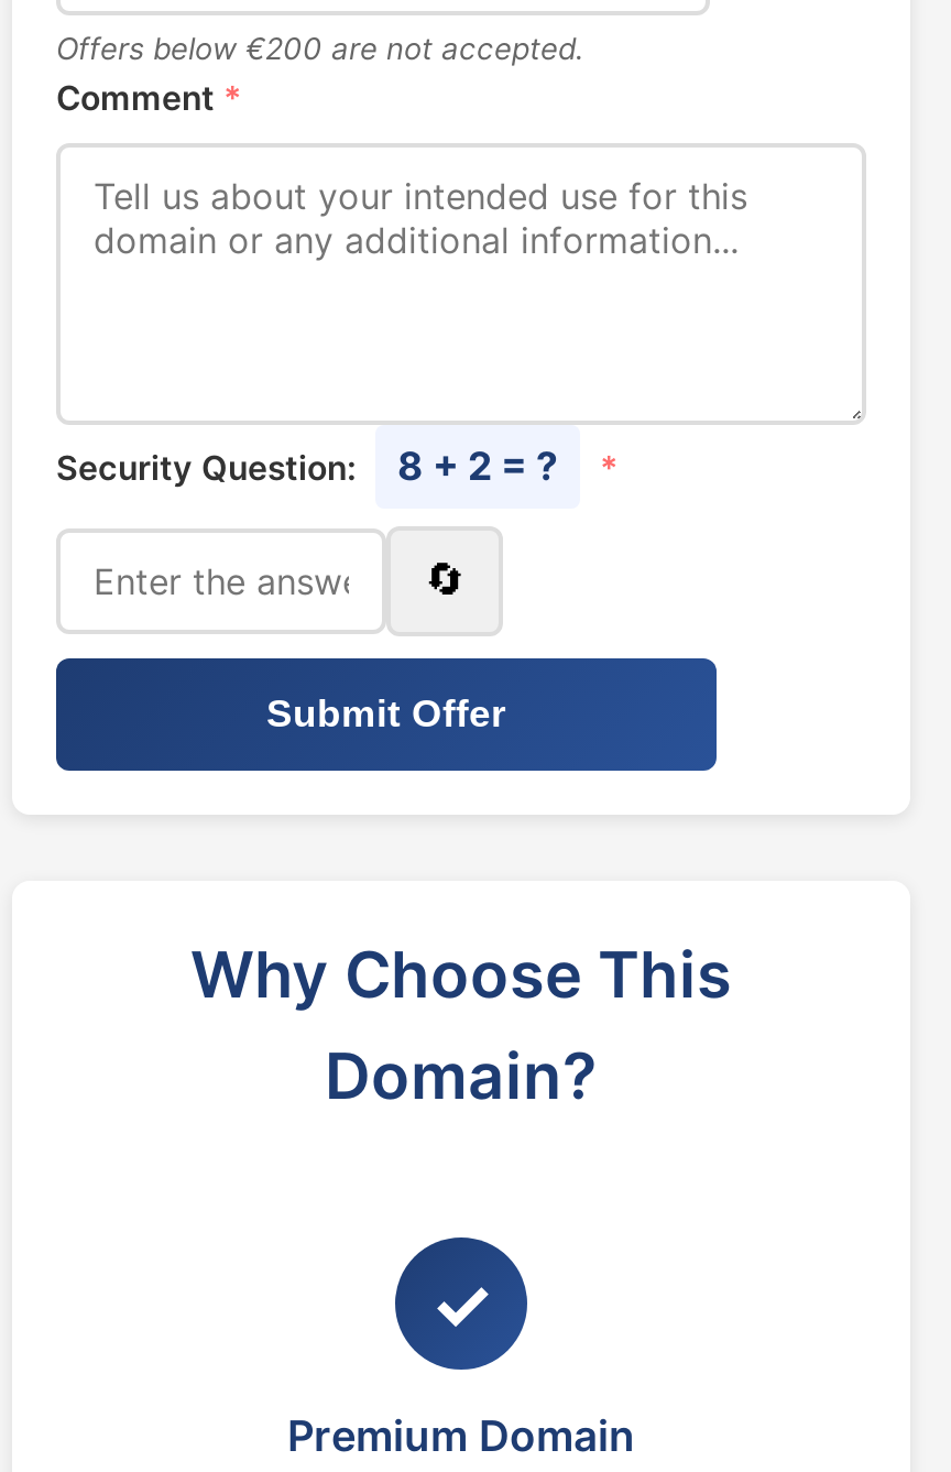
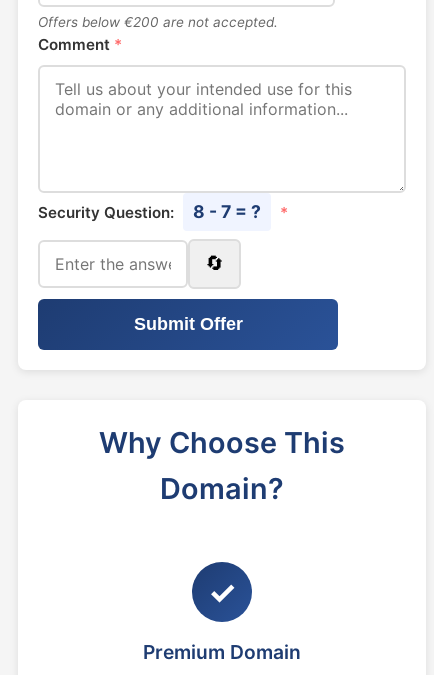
[397,443,558,489] 8 + 2 = ? -> [193,201,261,222] 8 - 7 = ?

